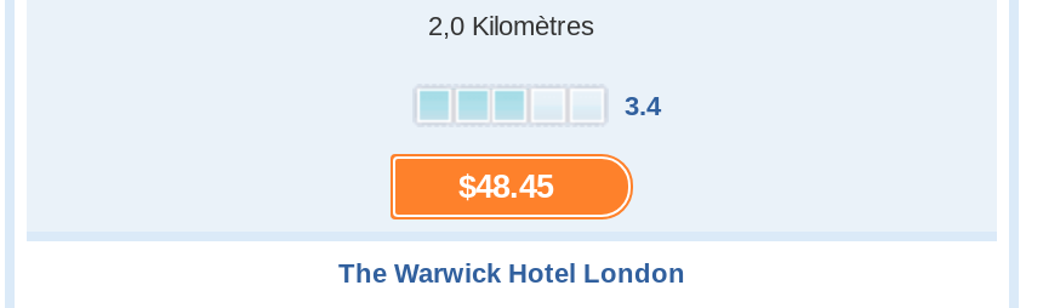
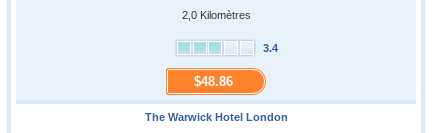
[458,169,553,205] $48.45 -> [194,74,233,89] $48.86

